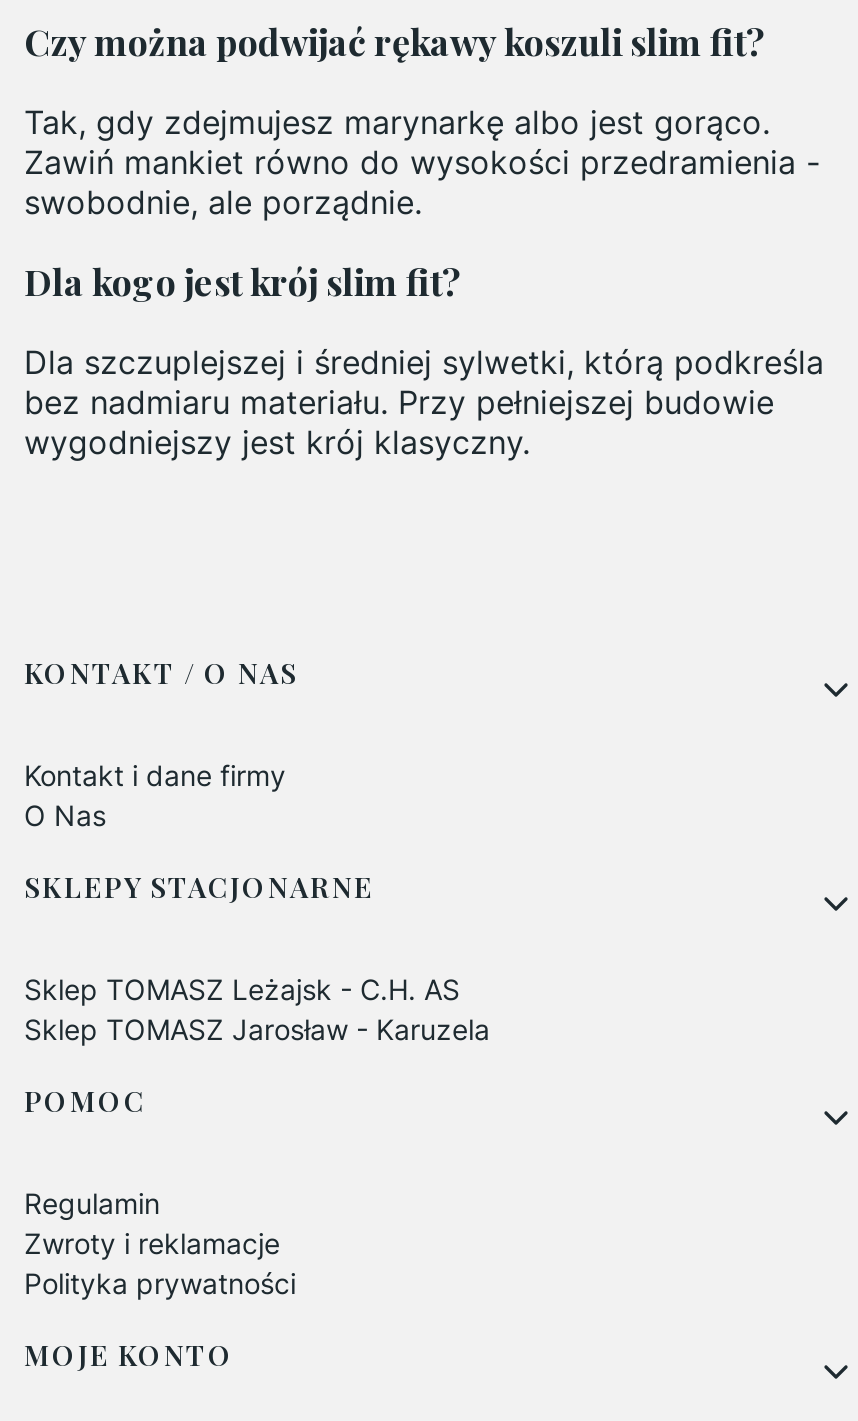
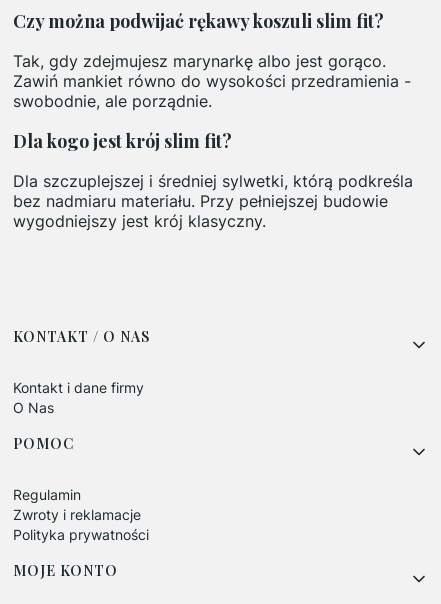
[24,868,490,1046] SKLEPY STACJONARNE | Sklep TOMASZ Leżajsk - C.H. AS | Sklep TOMASZ Jarosław - Karuzela -> none

